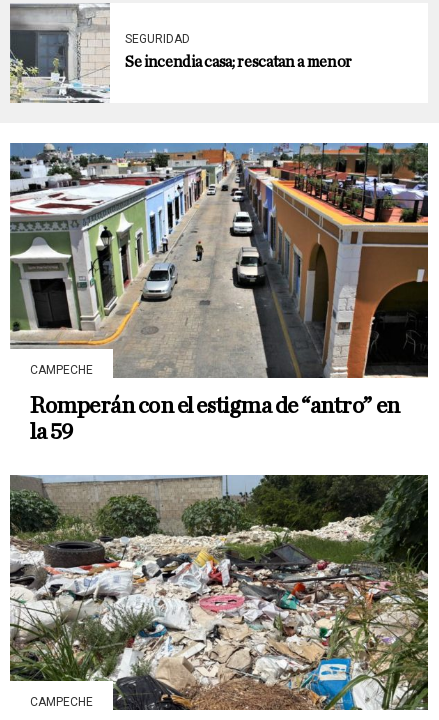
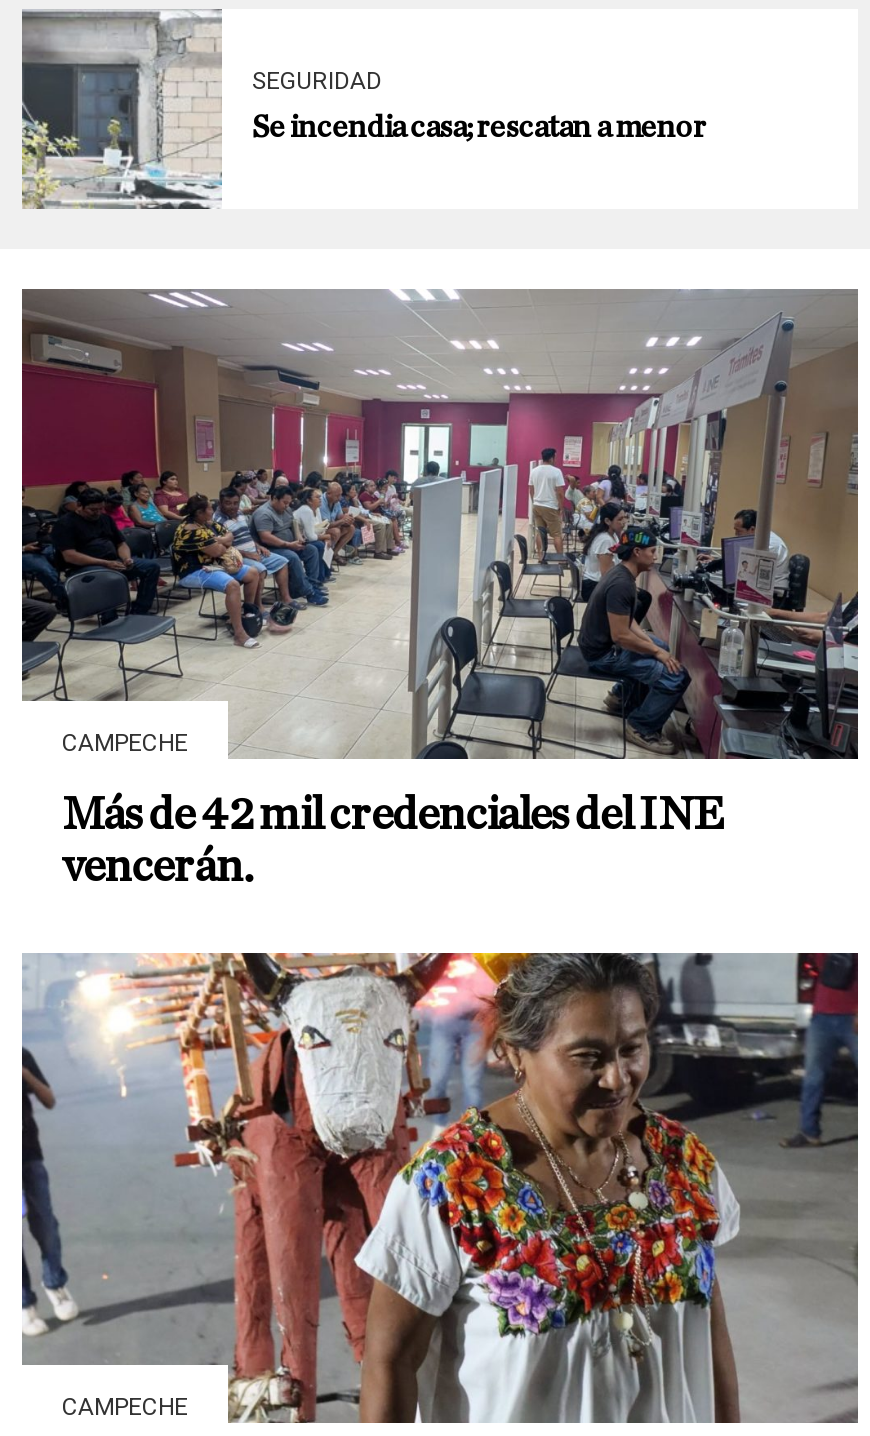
[9,142,429,444] [image] | Romperán con el estigma de “antro” en | la 59 -> [20,288,860,891] [image] | Más de 42 mil credenciales del INE | vencerán.
[9,475,428,711] [image] -> [20,952,858,1426] [image]

